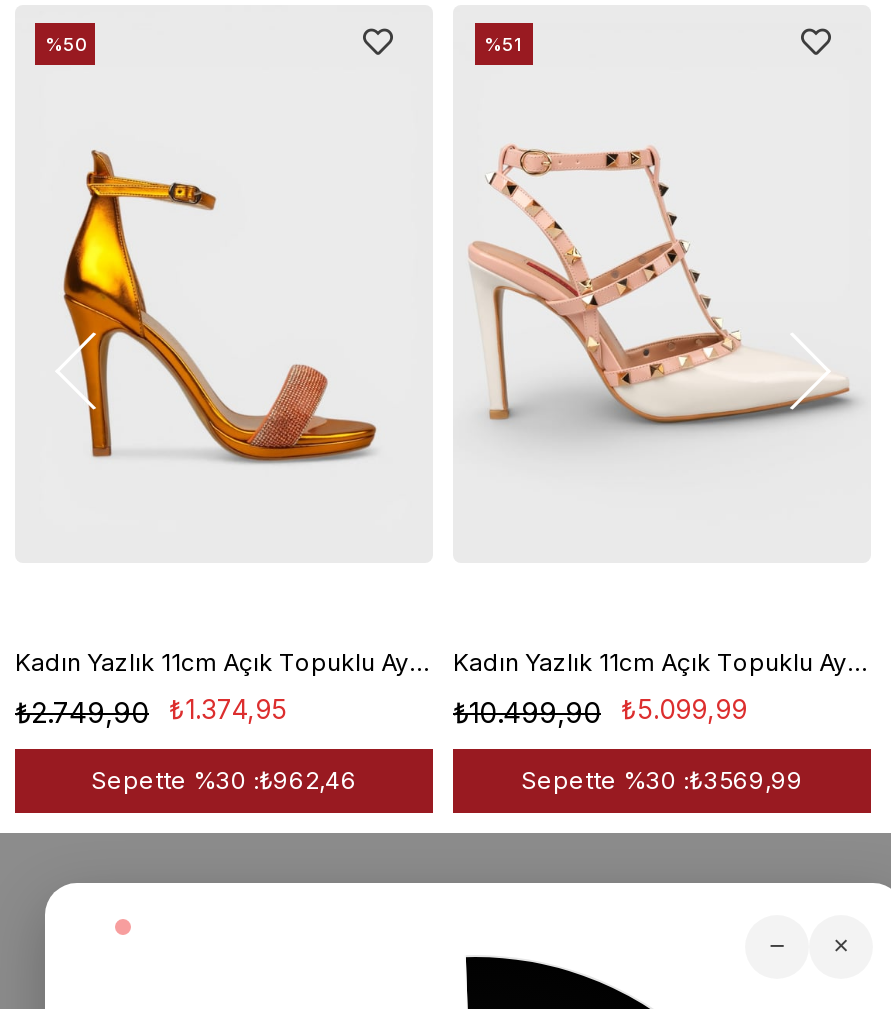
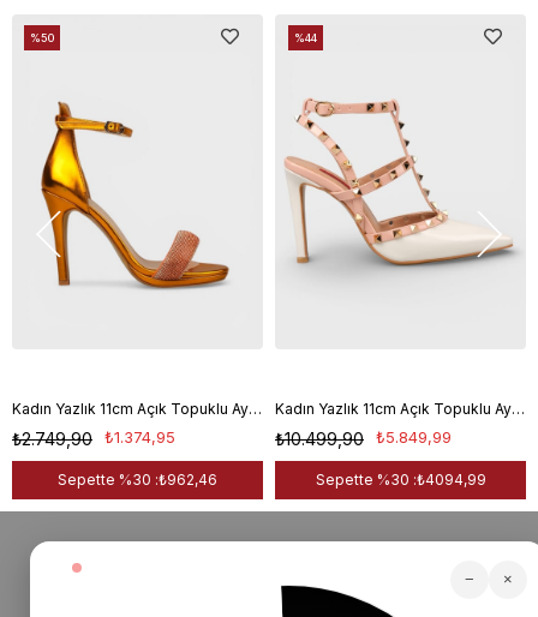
[484,33,522,55] %51 -> [294,31,316,45] %44
[453,692,747,728] ₺10.499,90 ₺5.099,99 -> [275,427,452,448] ₺10.499,90 ₺5.849,99
[521,764,803,794] Sepette %30 : ₺3569,99 -> [315,470,486,488] Sepette %30 : ₺4094,99

